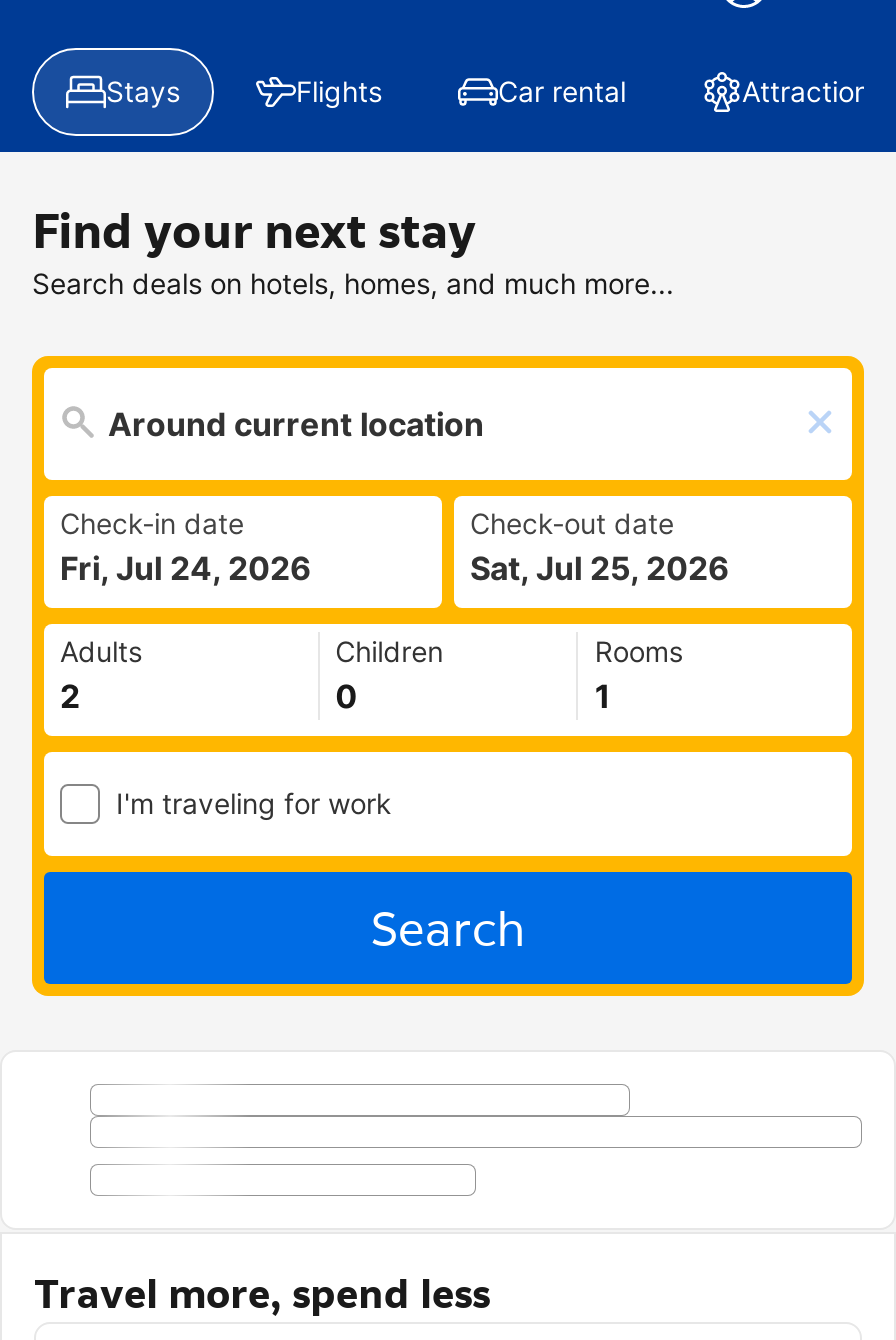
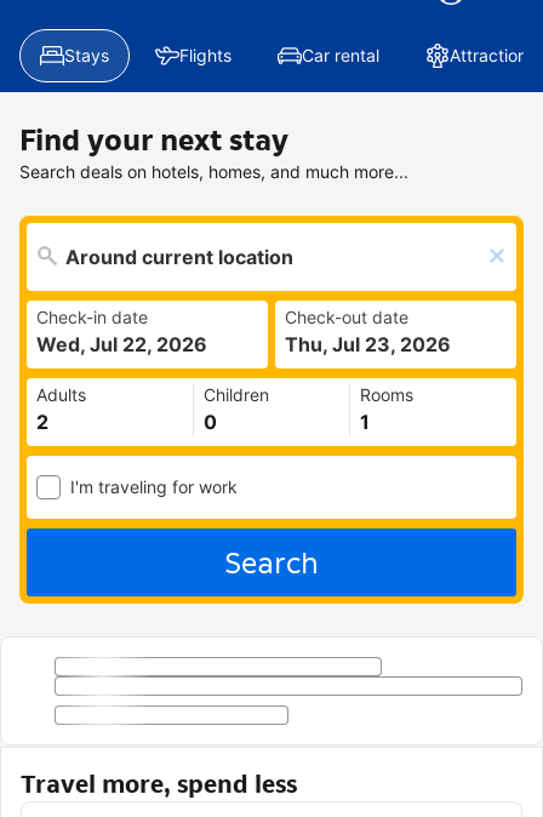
[60,548,312,588] Fri, Jul 24, 2026 -> [36,332,207,356] Wed, Jul 22, 2026
[470,548,730,588] Sat, Jul 25, 2026 -> [285,332,451,356] Thu, Jul 23, 2026

